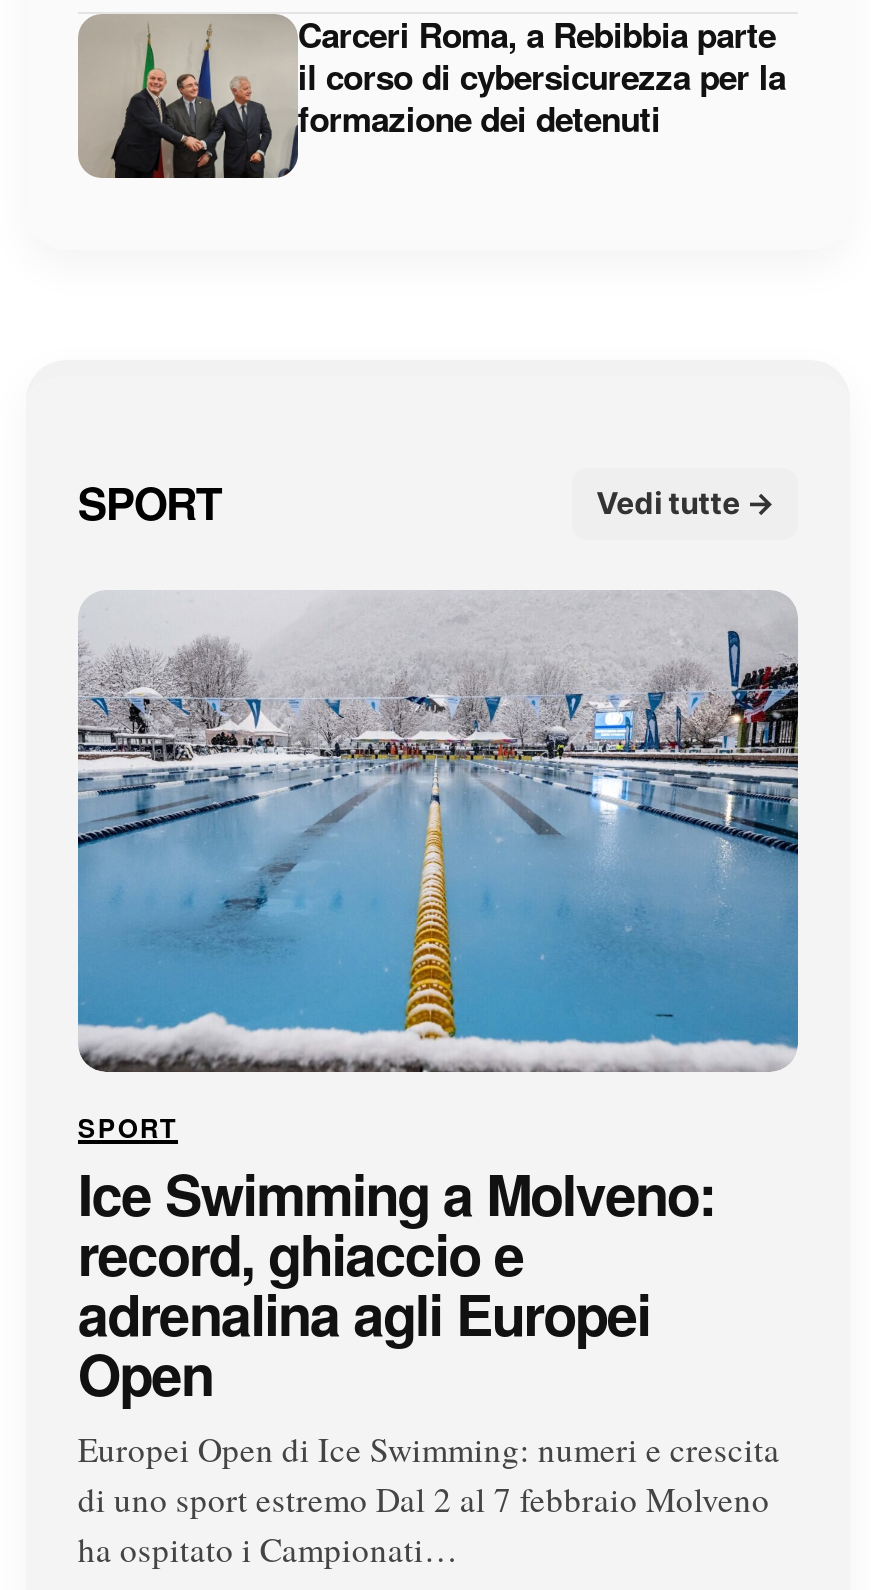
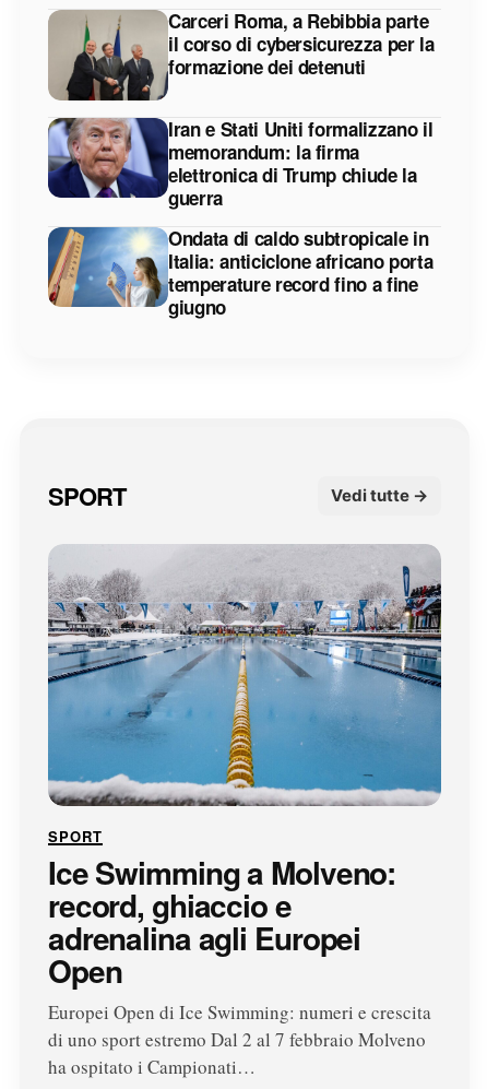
none -> [47,115,433,320] [image] | Iran e Stati Uniti formalizzano il | memorandum: la firma | elettronica di Trump chiude la | guerra | Ondata di caldo subtropicale in | Italia: anticiclone africano porta | temperature record fino a fine | giugno
none -> [47,226,152,308] [image]

